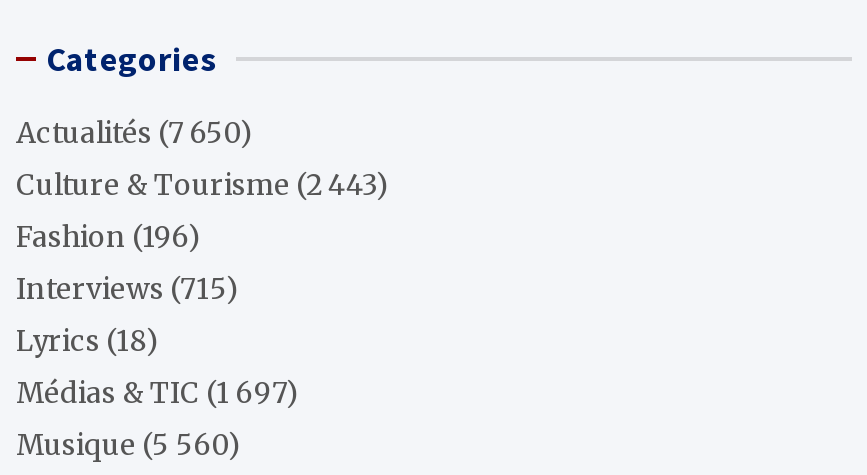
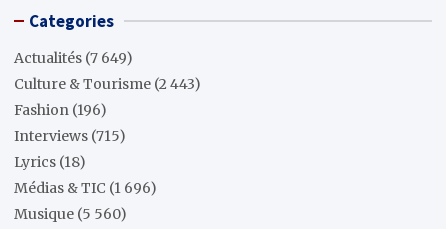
[16,115,254,151] Actualités (7 650) -> [14,49,133,67] Actualités (7 649)
[16,375,300,411] Médias & TIC (1 697) -> [14,179,157,197] Médias & TIC (1 696)

